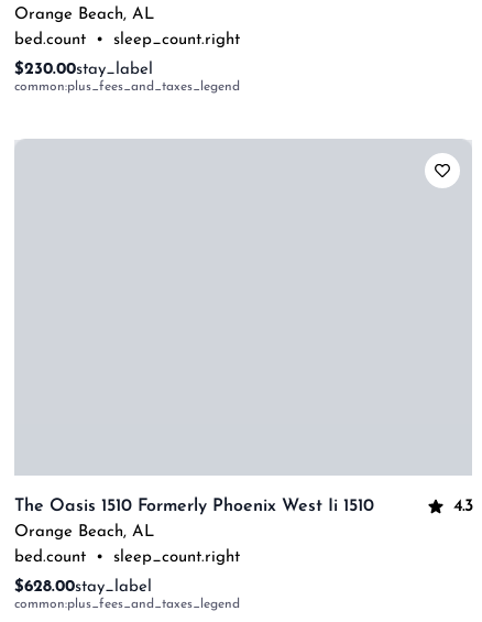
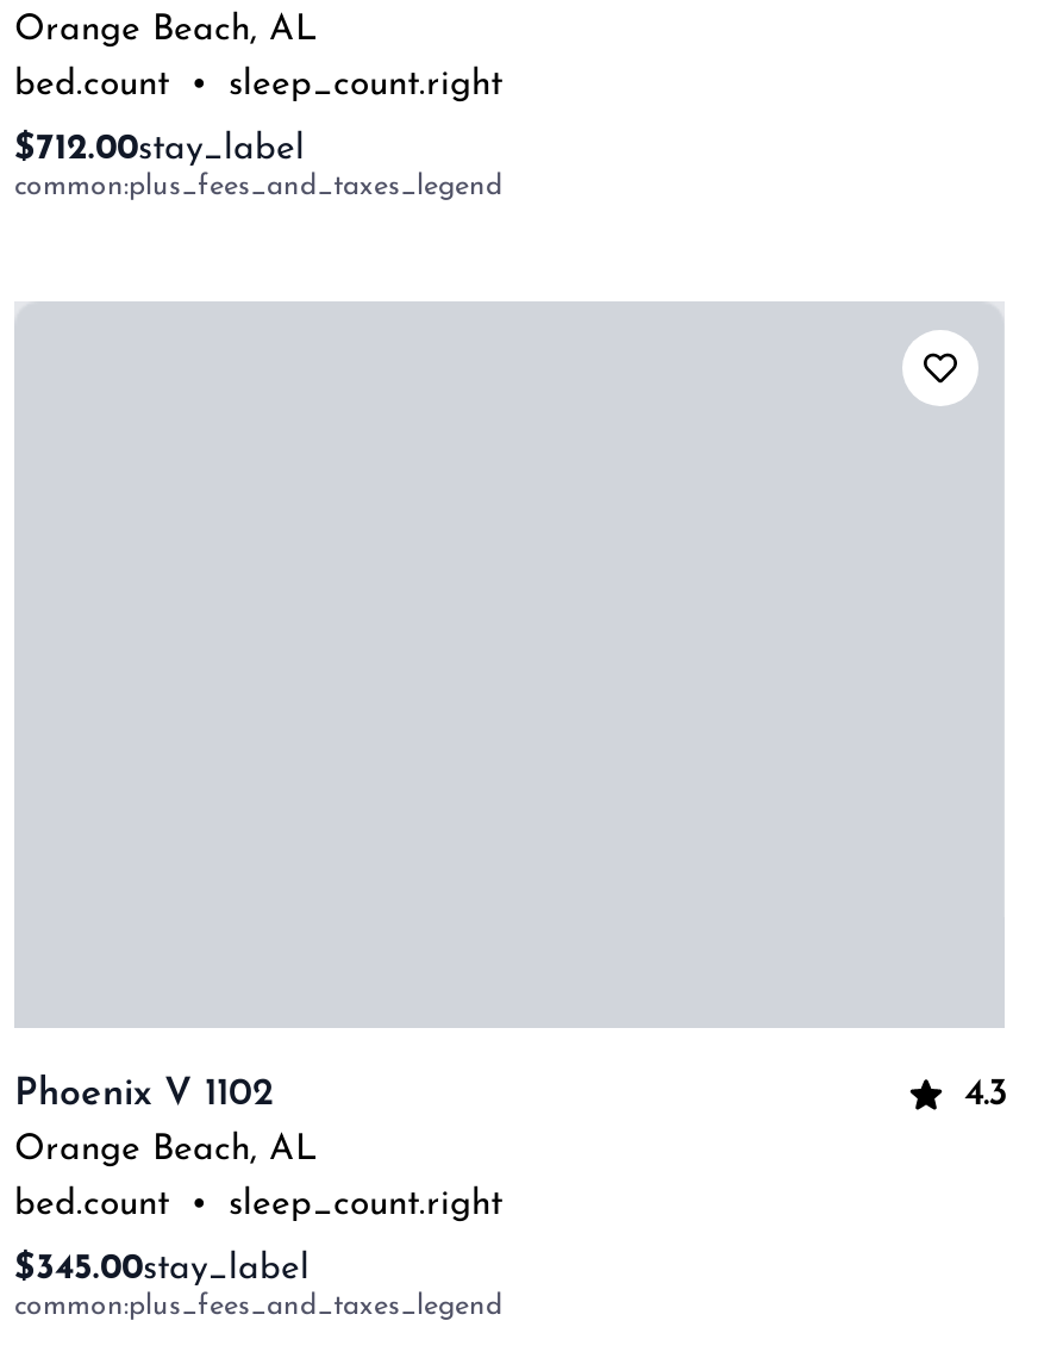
[14,62,153,78] $230.00stay_label -> [14,132,305,168] $712.00stay_label
[14,498,374,515] The Oasis 1510 Formerly Phoenix West Ii 1510 -> [14,1076,274,1114] Phoenix V 1102
[14,579,152,596] $628.00stay_label -> [14,1252,309,1288] $345.00stay_label

